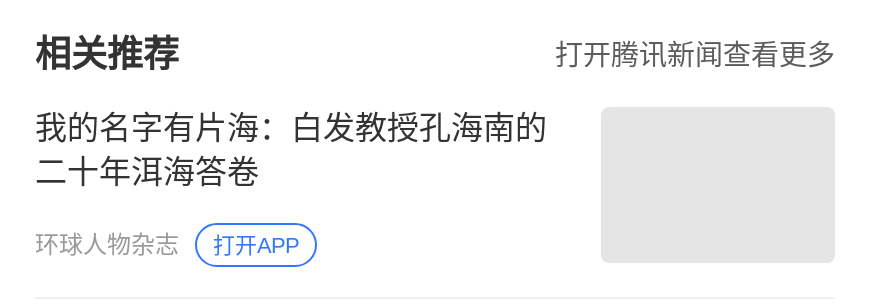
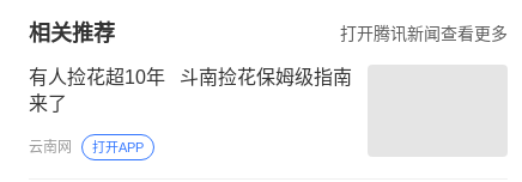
[35,111,547,189] 我的名字有片海：白发教授孔海南的 | 二十年洱海答卷 -> [29,67,352,113] 有人捡花超10年 斗南捡花保姆级指南 | 来了
[35,231,179,259] 环球人物杂志 -> [29,138,72,155] 云南网

